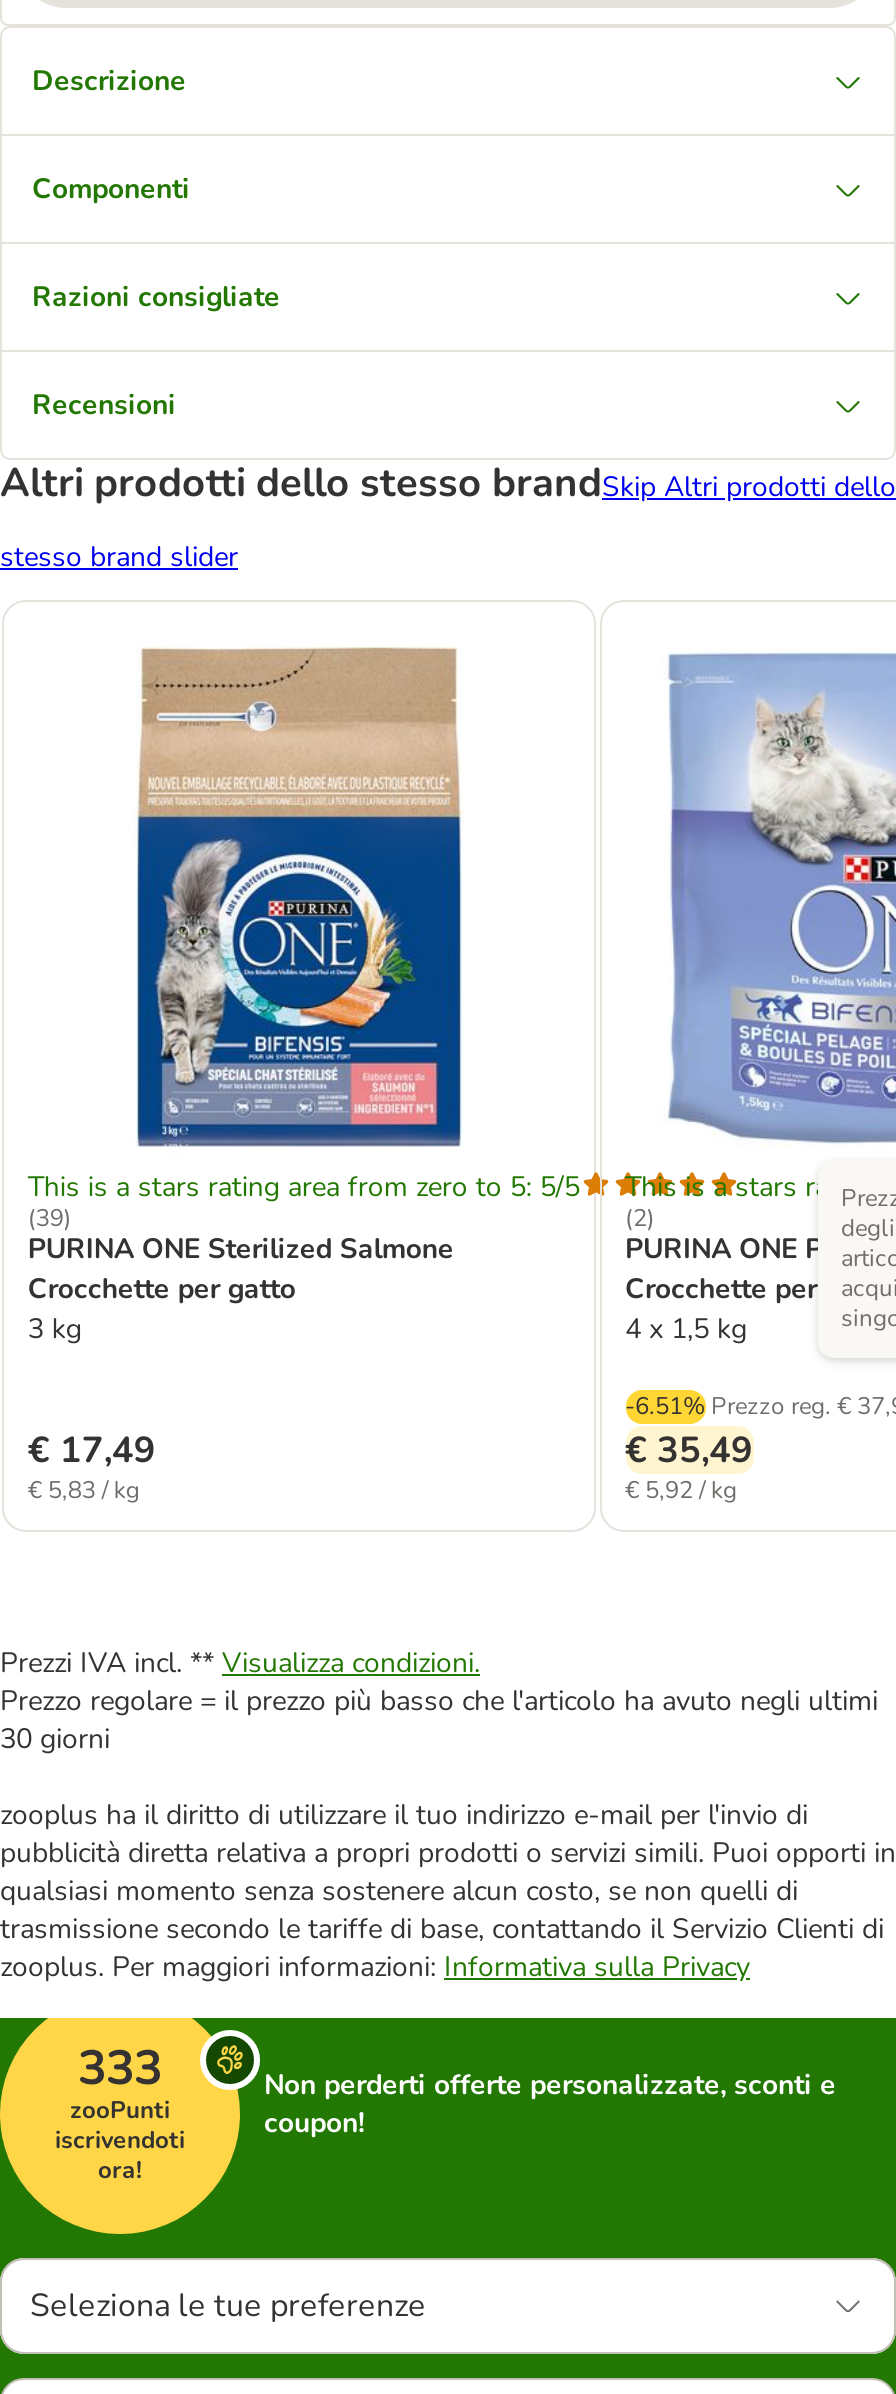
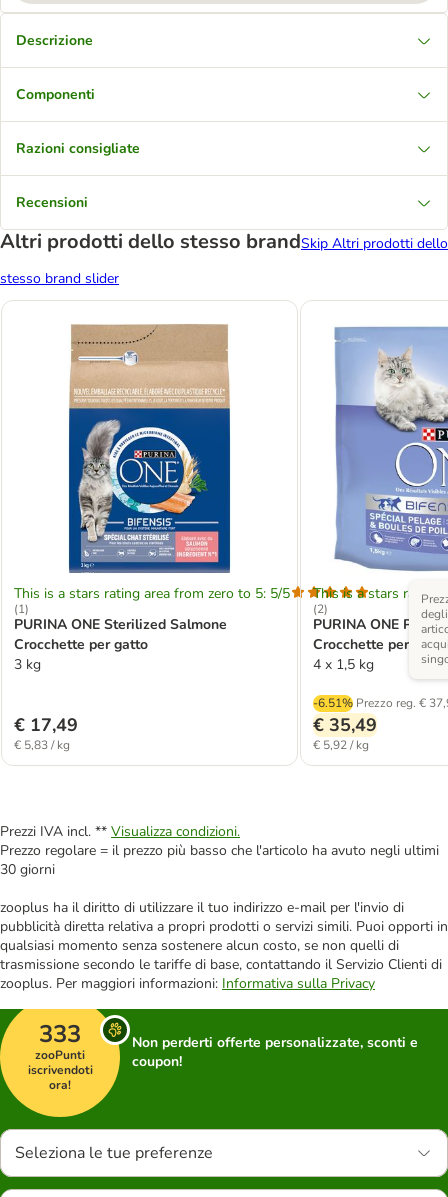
[28,1202,72,1234] (39) -> [14,601,29,617] (1)

